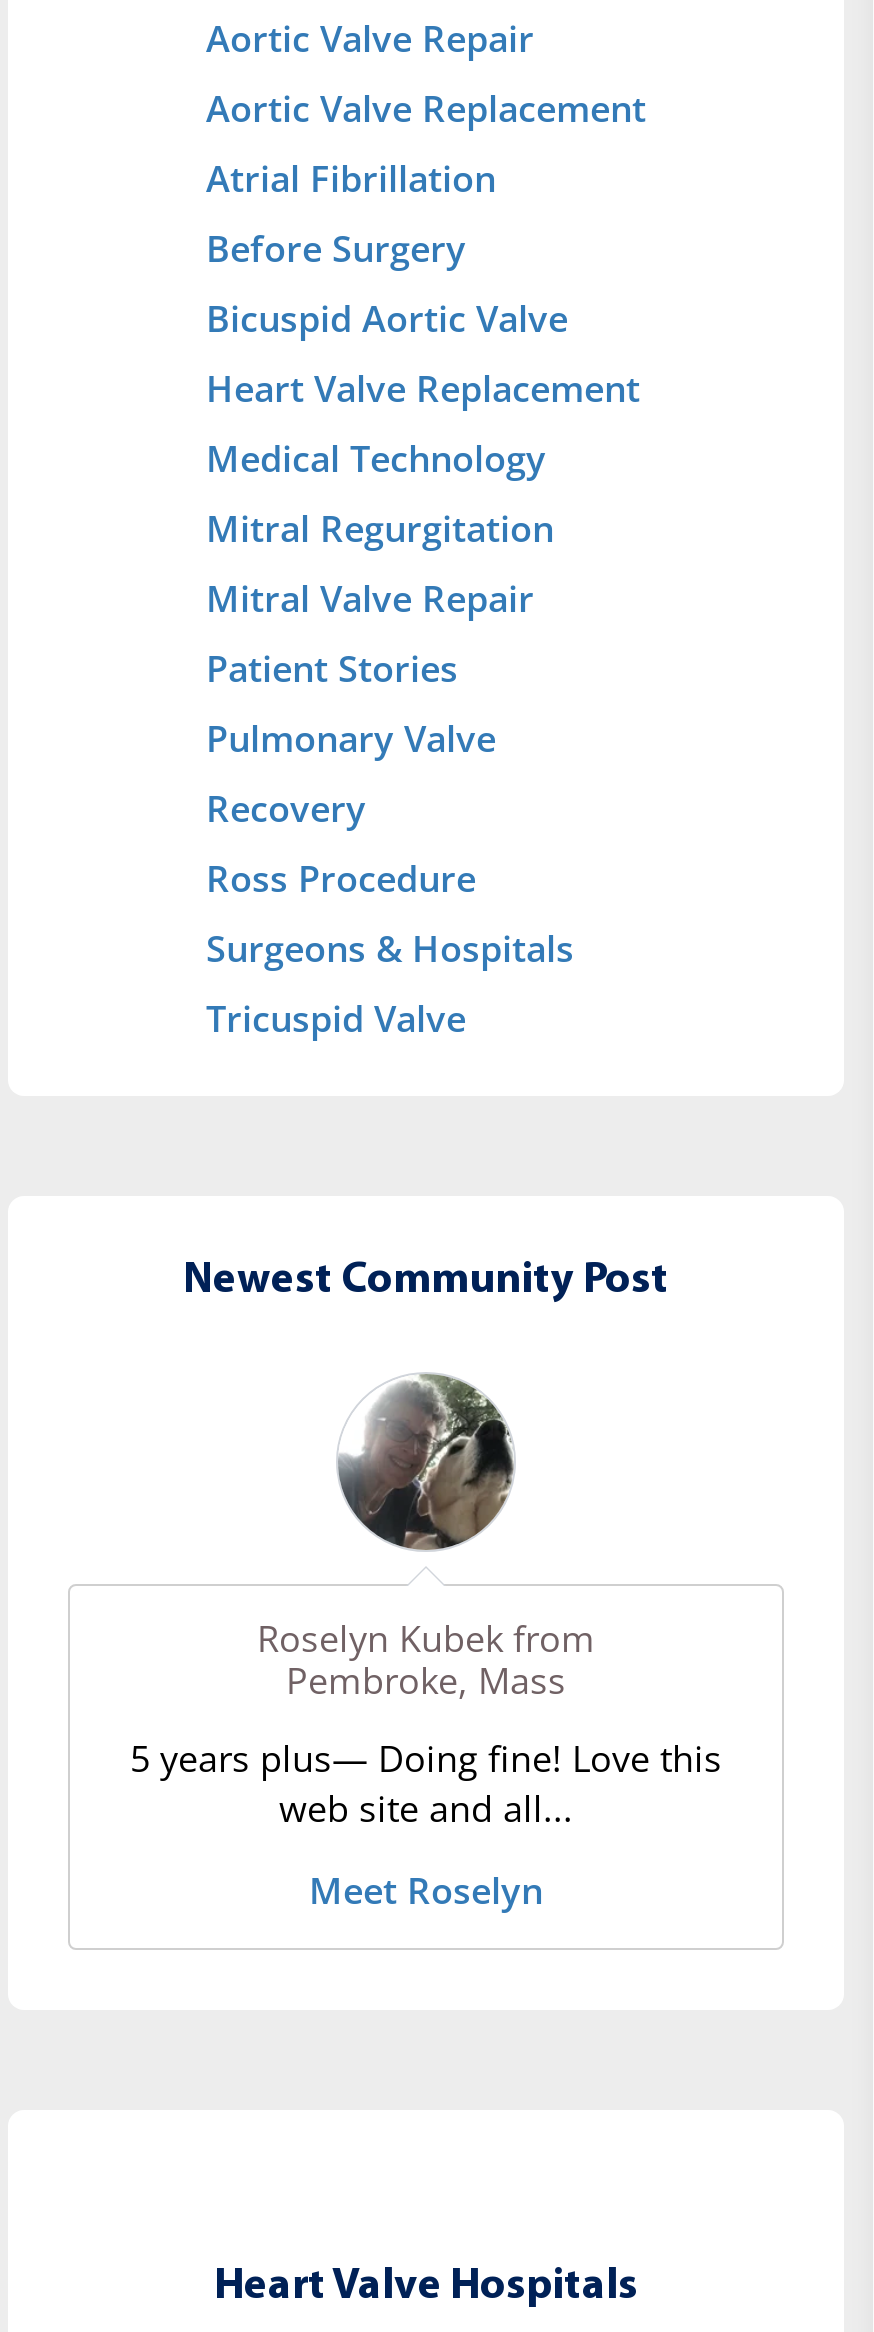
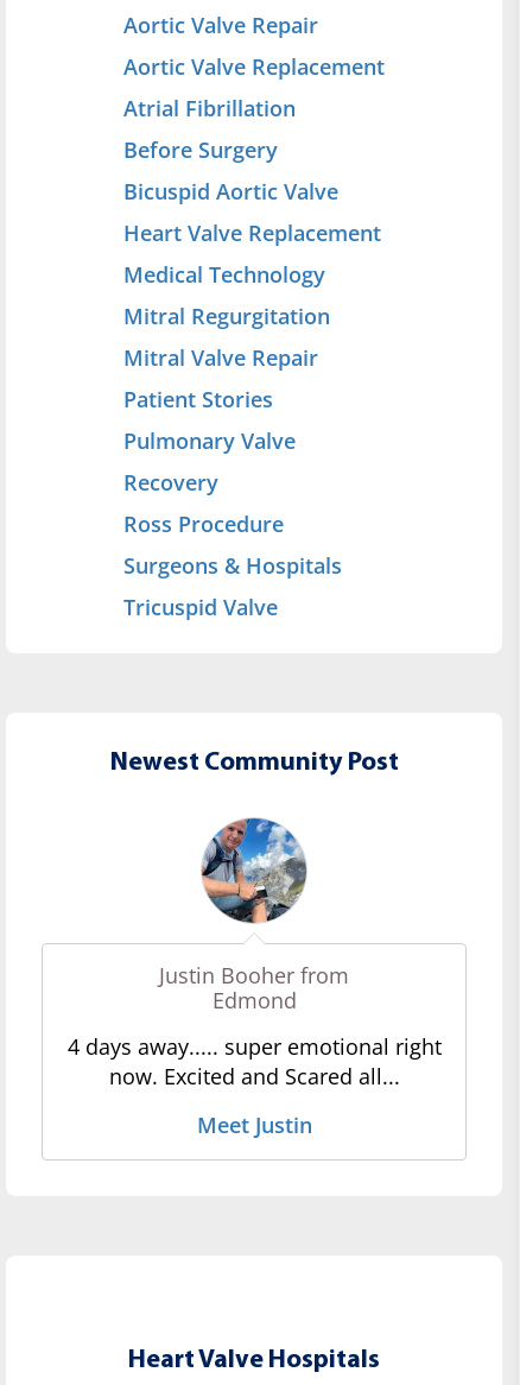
[257,1372,595,1704] [image] | Roselyn Kubek from | Pembroke, Mass -> [159,817,349,1014] [image] | Justin Booher from | Edmond
[130,1734,722,1832] 5 years plus— Doing fine! Love this | web site and all... -> [67,1032,441,1090] 4 days away..... super emotional right | now. Excited and Scared all...
[309,1866,543,1914] Meet Roselyn -> [196,1110,312,1139] Meet Justin

